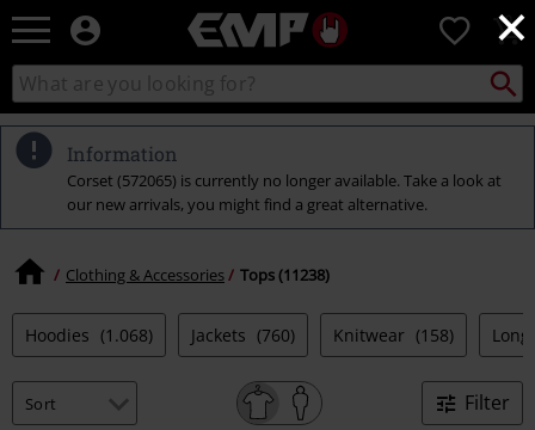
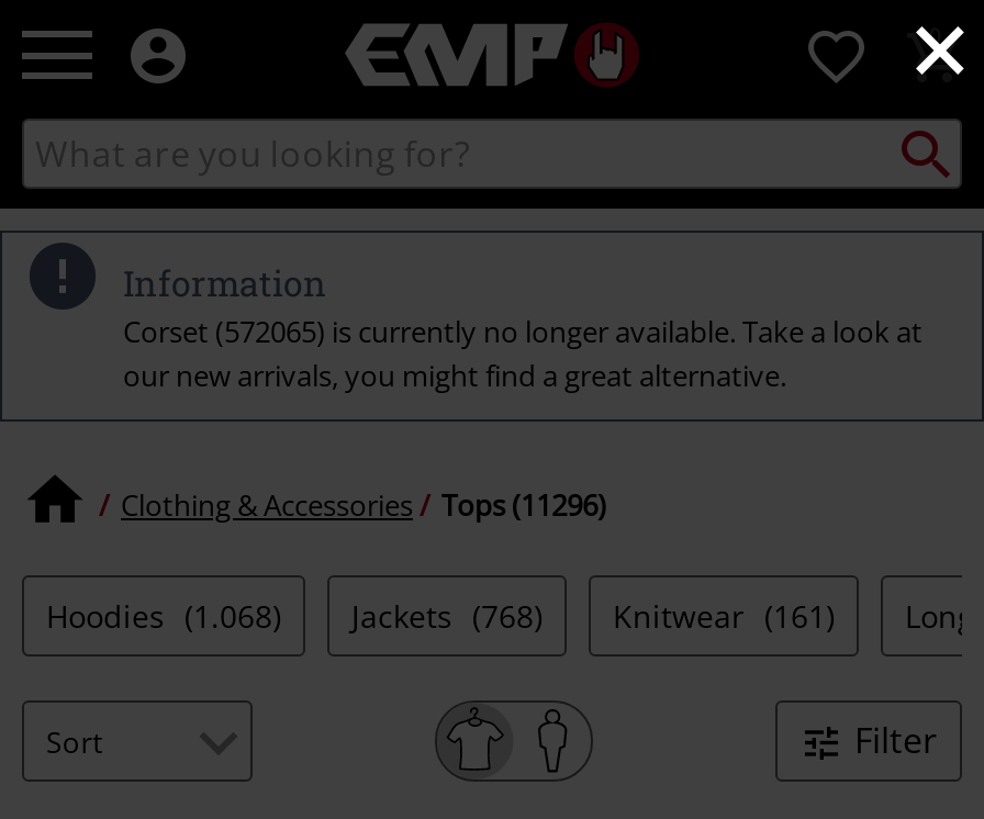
[66,263,330,285] Clothing & Accessories Tops (11238) -> [121,484,606,524] Clothing & Accessories Tops (11296)
[191,324,295,346] Jackets (760) -> [351,595,543,637] Jackets (768)
[333,324,454,346] Knitwear (158) -> [613,595,835,637] Knitwear (161)

